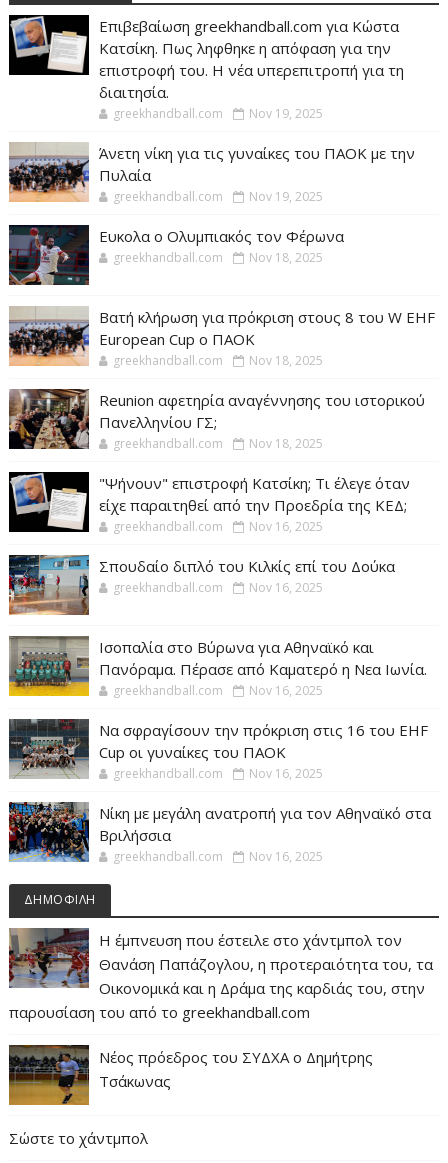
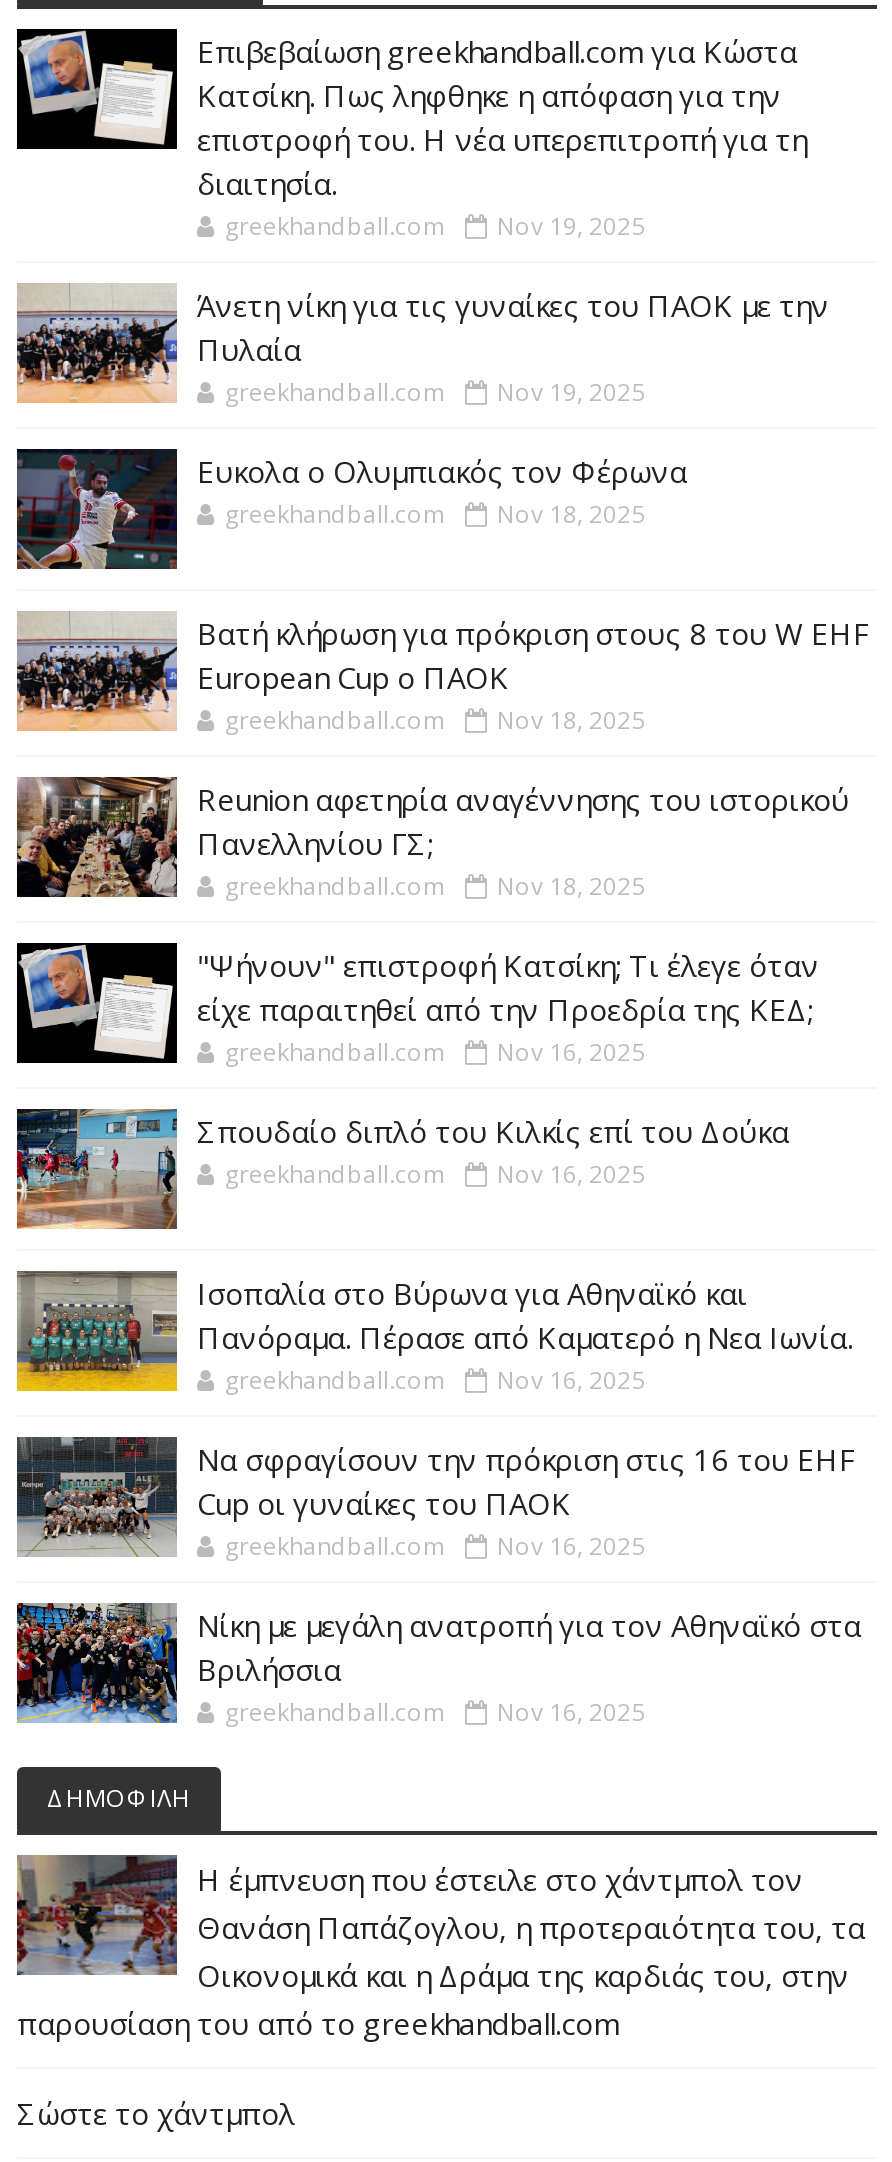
[8,1044,373,1106] [image] | Νέος πρόεδρος του ΣΥΔΧΑ ο Δημήτρης | Τσάκωνας -> none

